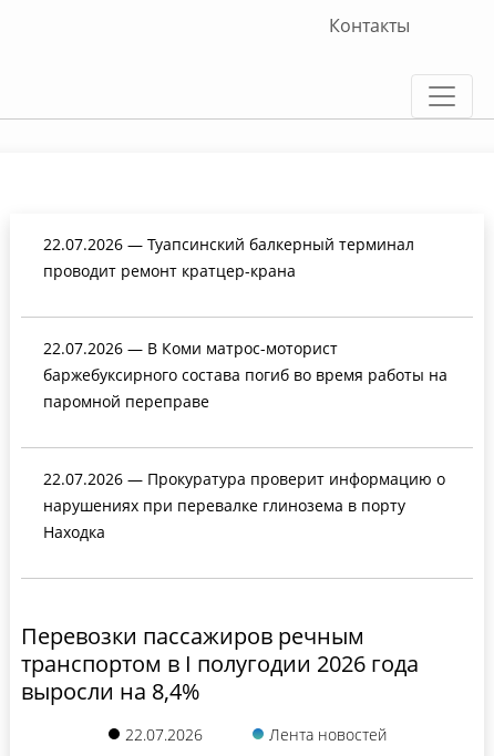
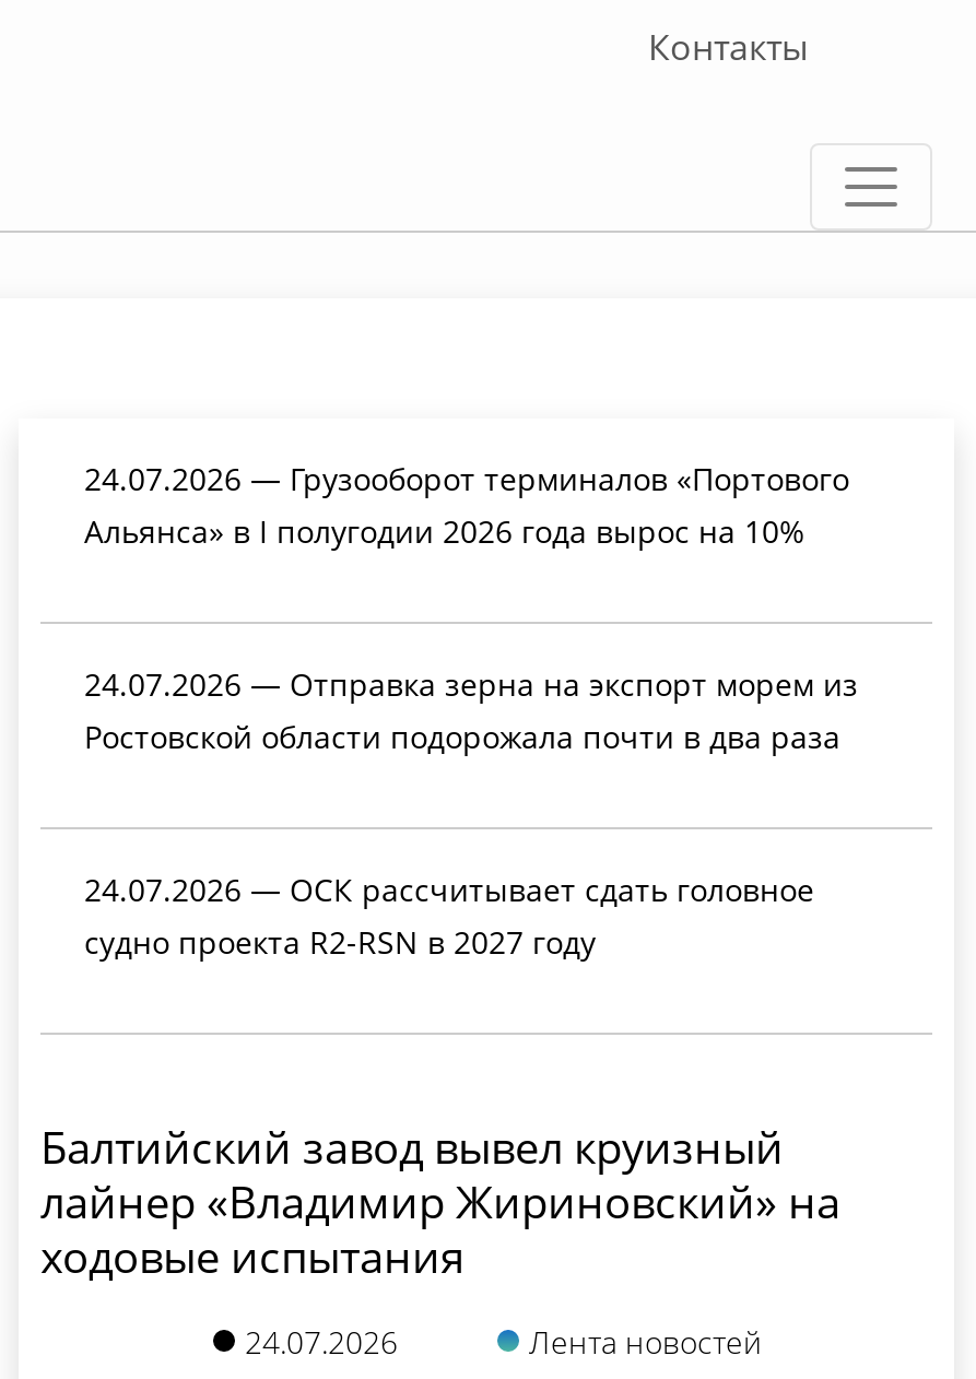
[43,233,414,281] 22.07.2026 — Туапсинский балкерный терминал | проводит ремонт кратцер-крана -> [84,457,849,551] 24.07.2026 — Грузооборот терминалов «Портового | Альянса» в I полугодии 2026 года вырос на 10%
[43,337,447,411] 22.07.2026 — В Коми матрос-моторист | баржебуксирного состава погиб во время работы на | паромной переправе -> [84,662,858,756] 24.07.2026 — Отправка зерна на экспорт морем из | Ростовской области подорожала почти в два раза
[43,468,445,542] 22.07.2026 — Прокуратура проверит информацию о | нарушениях при перевалке глинозема в порту | Находка -> [84,868,814,962] 24.07.2026 — ОСК рассчитывает сдать головное | судно проекта R2-RSN в 2027 году
[21,621,419,706] Перевозки пассажиров речным | транспортом в I полугодии 2026 года | выросли на 8,4% -> [40,1117,840,1285] Балтийский завод вывел круизный | лайнер «Владимир Жириновский» на | ходовые испытания
[125,723,202,744] 22.07.2026 -> [245,1320,398,1362] 24.07.2026

